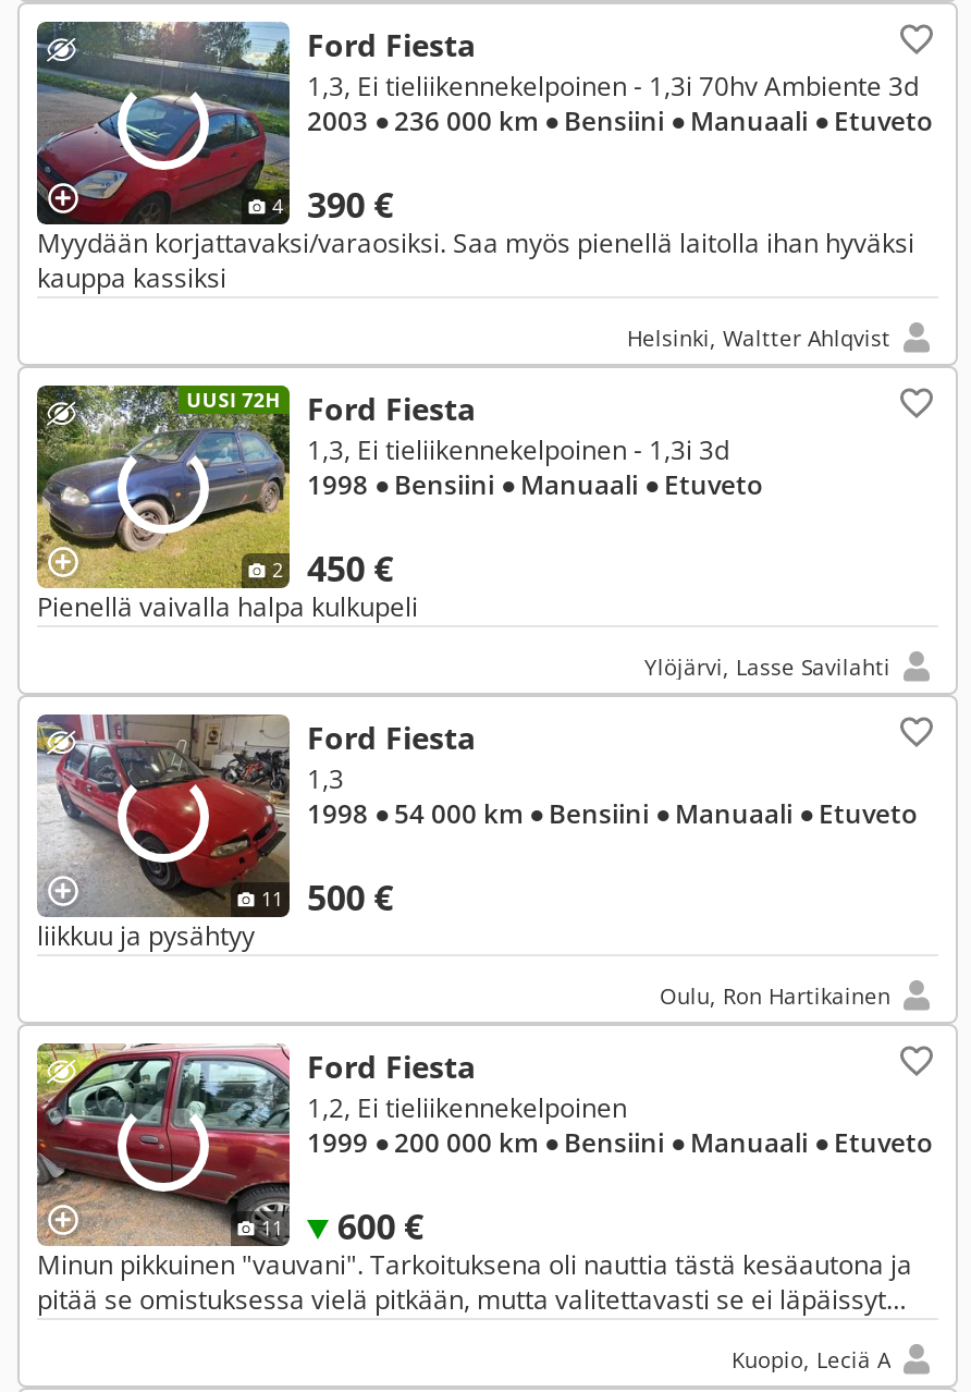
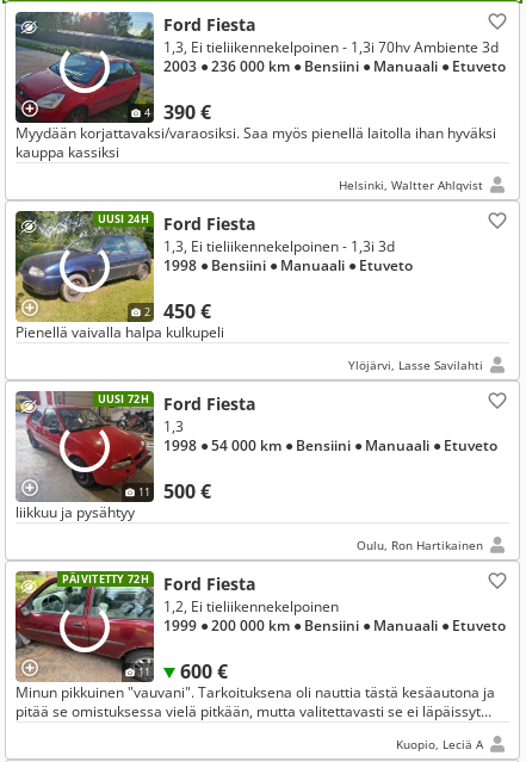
[186,386,475,429] UUSI 72H Ford Fiesta -> [97,211,255,235] UUSI 24H Ford Fiesta
none -> [97,391,149,407] UUSI 72H
none -> [62,571,149,587] PÄIVITETTY 72H

